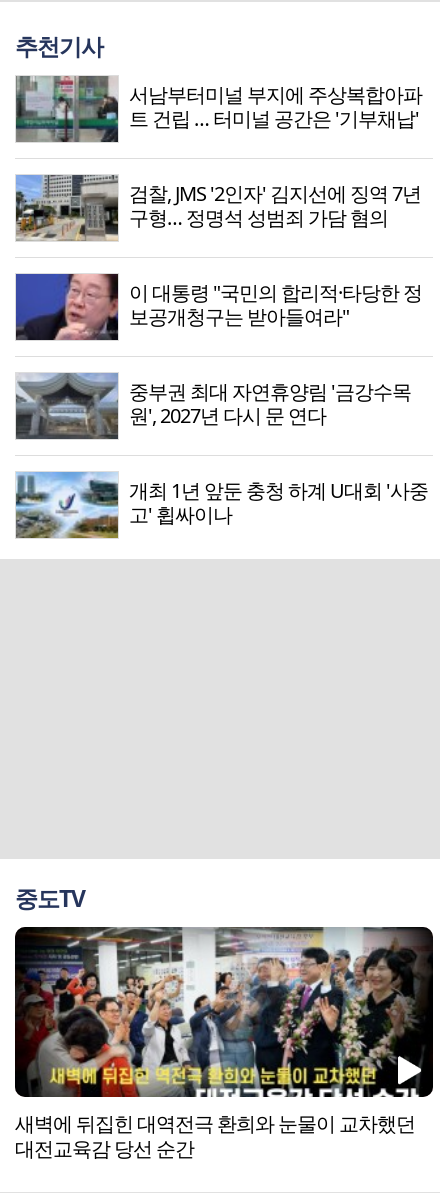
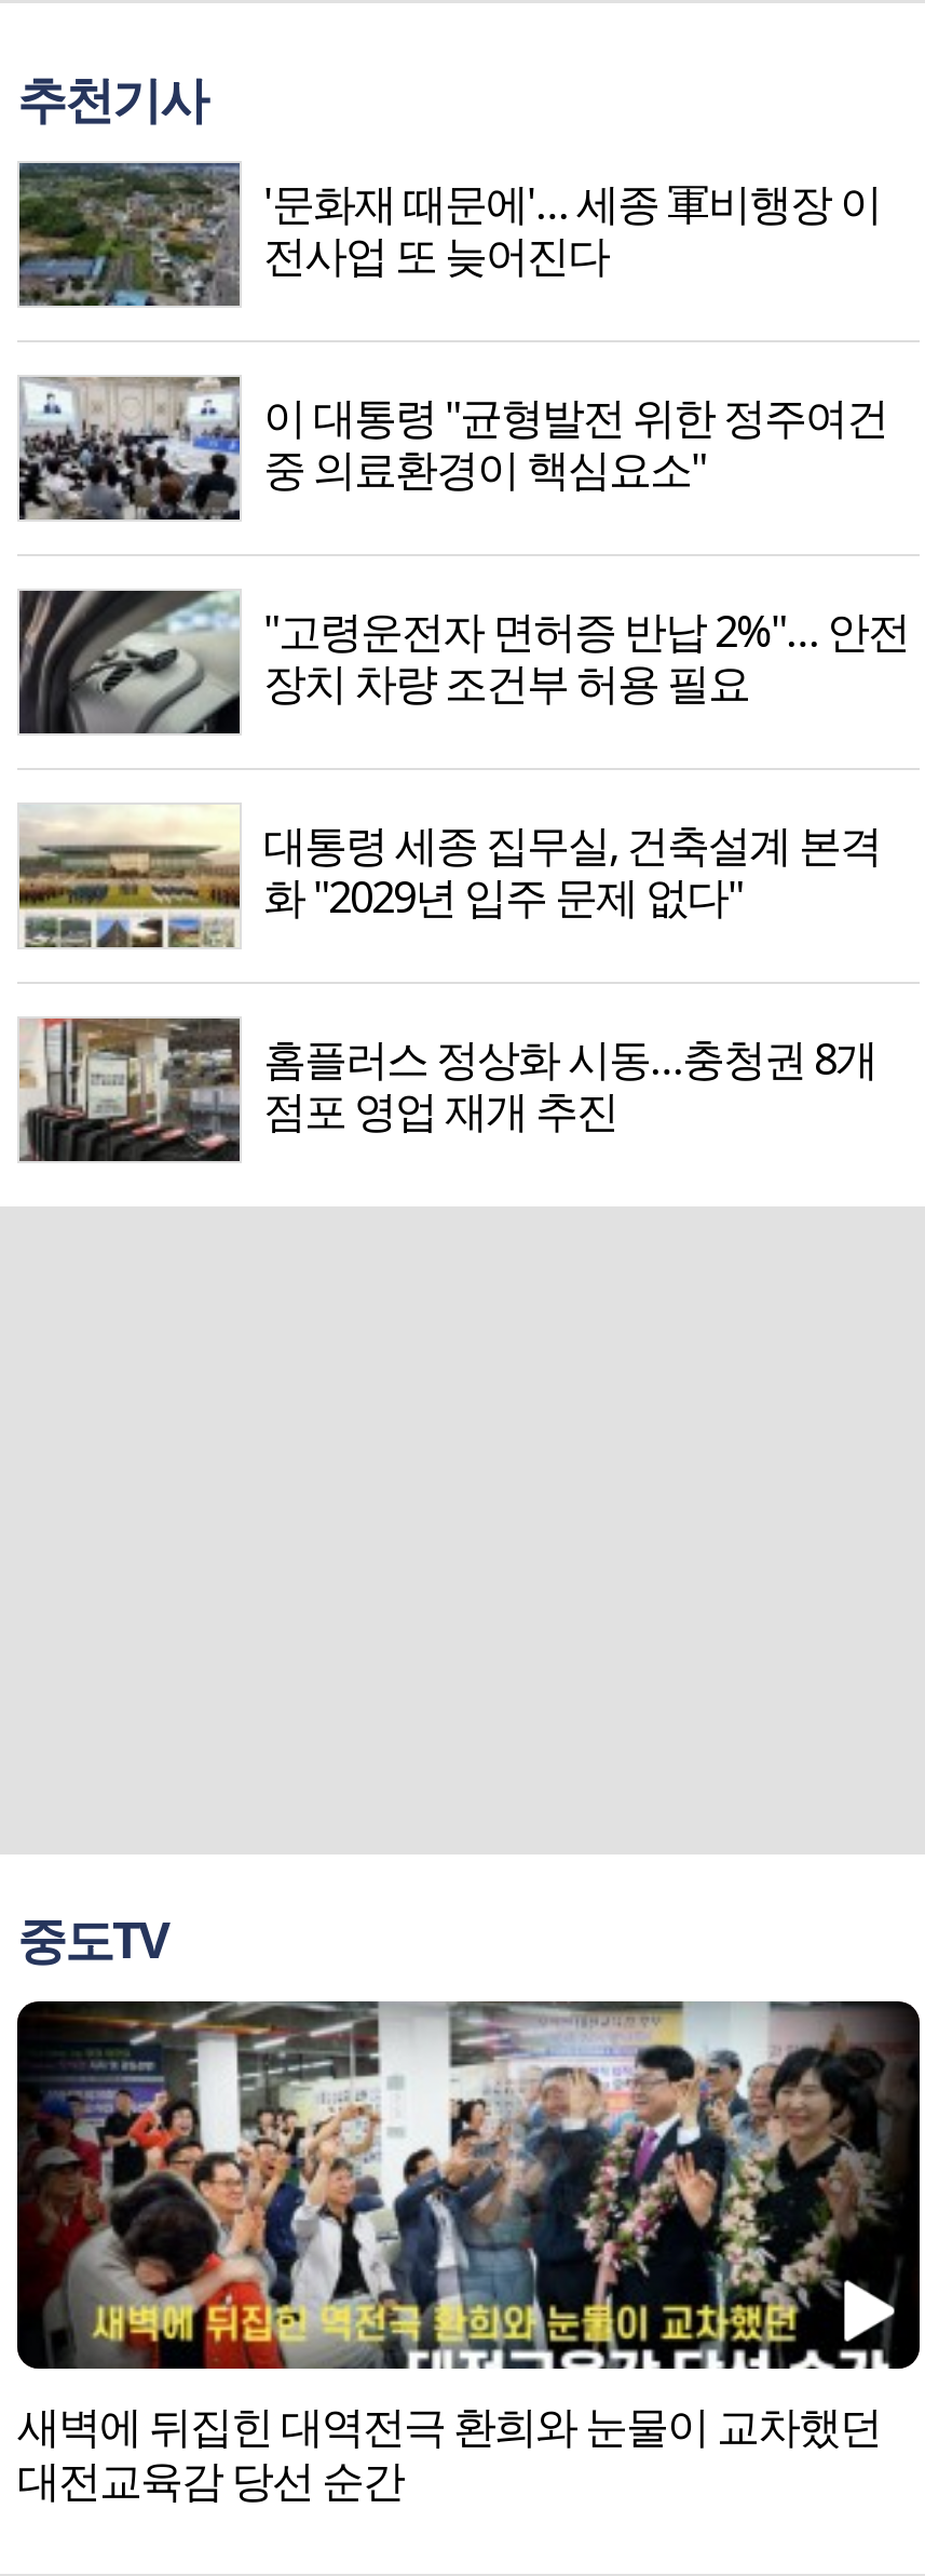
[16,76,422,143] [image] | 서남부터미널 부지에 주상복합아파 | 트 건립 … 터미널 공간은 '기부채납' -> [19,161,881,308] [image] | '문화재 때문에'… 세종 軍비행장 이 | 전사업 또 늦어진다
[16,175,421,242] [image] | 검찰, JMS '2인자' 김지선에 징역 7년 | 구형… 정명석 성범죄 가담 혐의 -> [17,377,887,522] [image] | 이 대통령 "균형발전 위한 정주여건 | 중 의료환경이 핵심요소"
[15,273,422,341] [image] | 이 대통령 "국민의 합리적·타당한 정 | 보공개청구는 받아들여라" -> [17,589,909,736] [image] | "고령운전자 면허증 반납 2%"… 안전 | 장치 차량 조건부 허용 필요
[15,372,411,439] [image] | 중부권 최대 자연휴양림 '금강수목 | 원', 2027년 다시 문 연다 -> [17,805,881,947] [image] | 대통령 세종 집무실, 건축설계 본격 | 화 "2029년 입주 문제 없다"
[16,471,428,539] [image] | 개최 1년 앞둔 충청 하계 U대회 '사중 | 고' 휩싸이나 -> [17,1016,876,1163] [image] | 홈플러스 정상화 시동…충청권 8개 | 점포 영업 재개 추진

